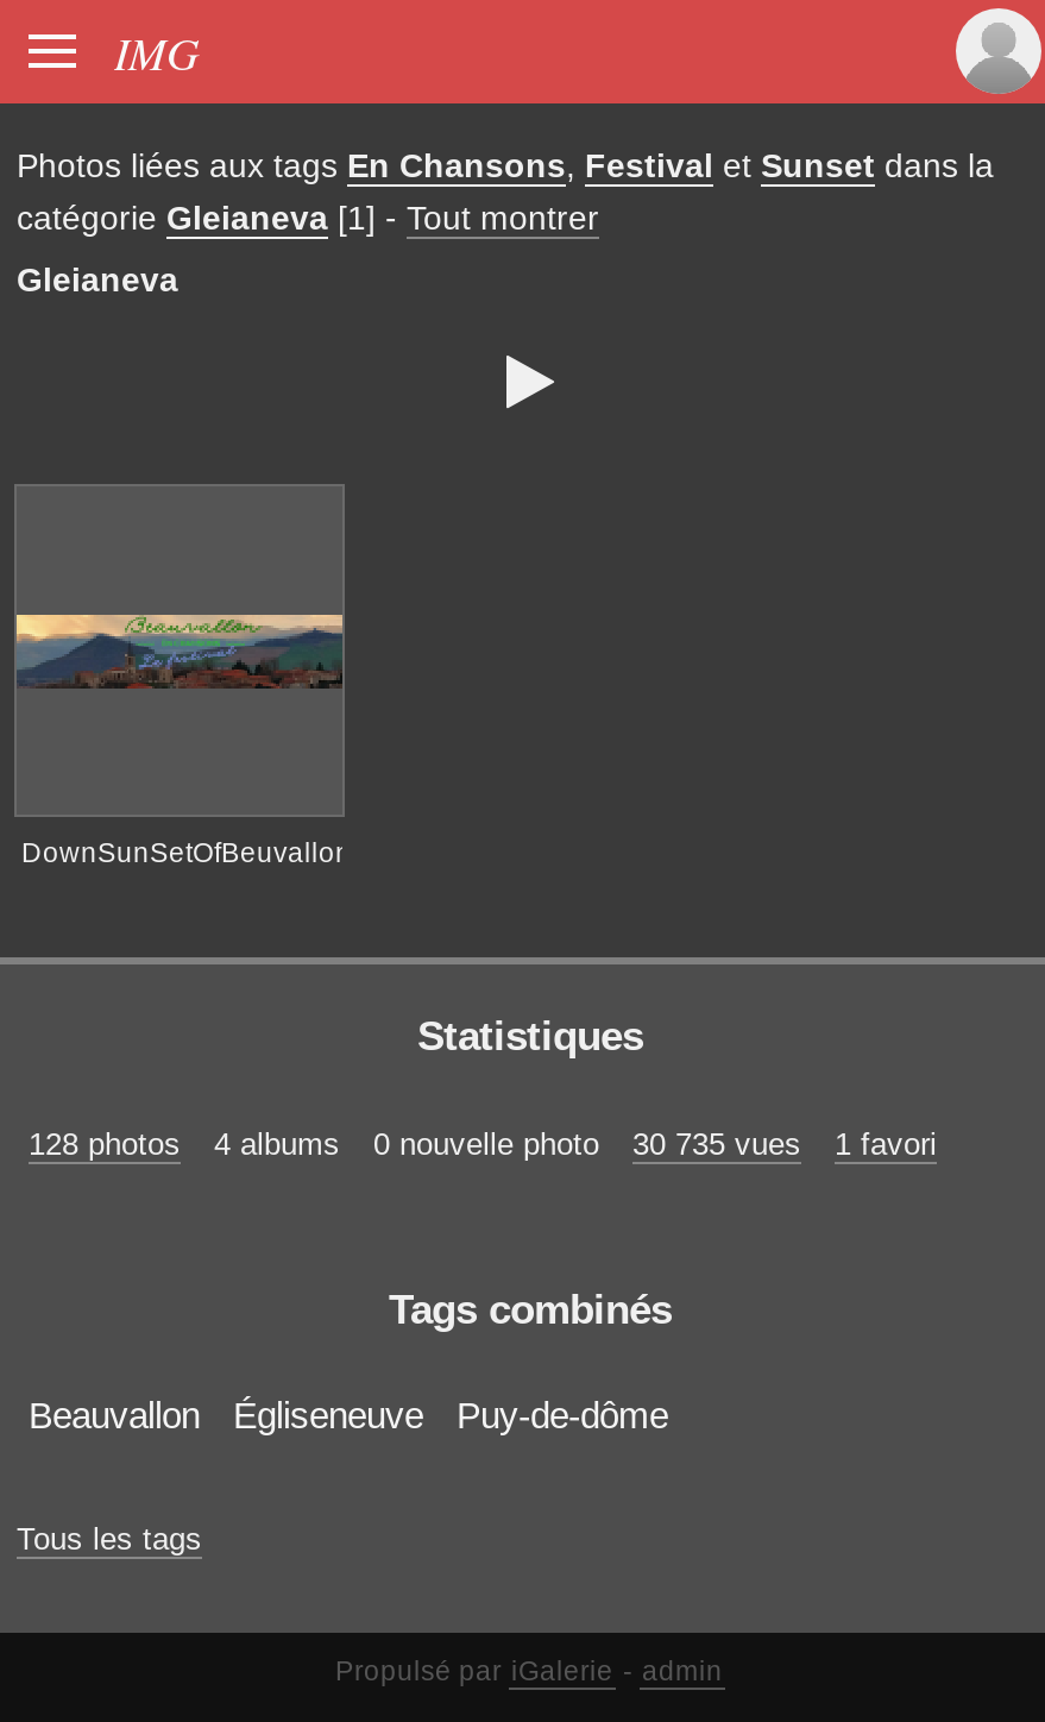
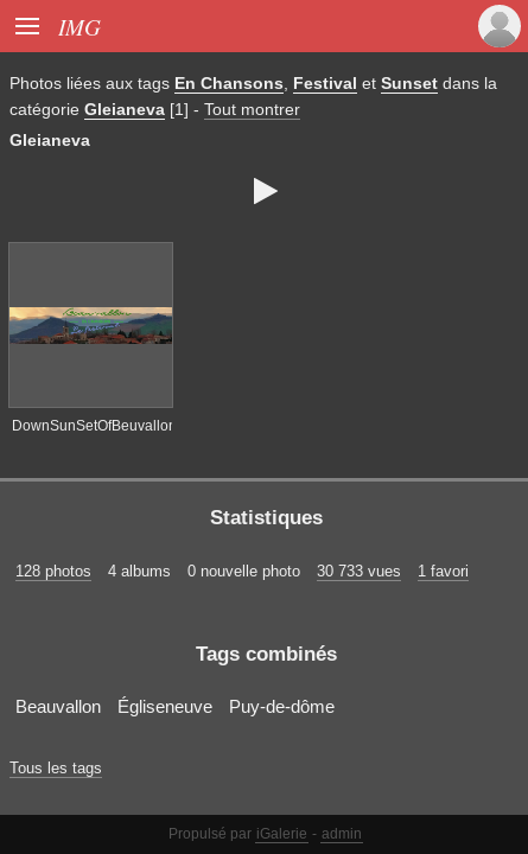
[29,1125,937,1161] 128 photos 4 albums 0 nouvelle photo 30 735 vues 1 favori -> [15,562,469,580] 128 photos 4 albums 0 nouvelle photo 30 733 vues 1 favori

